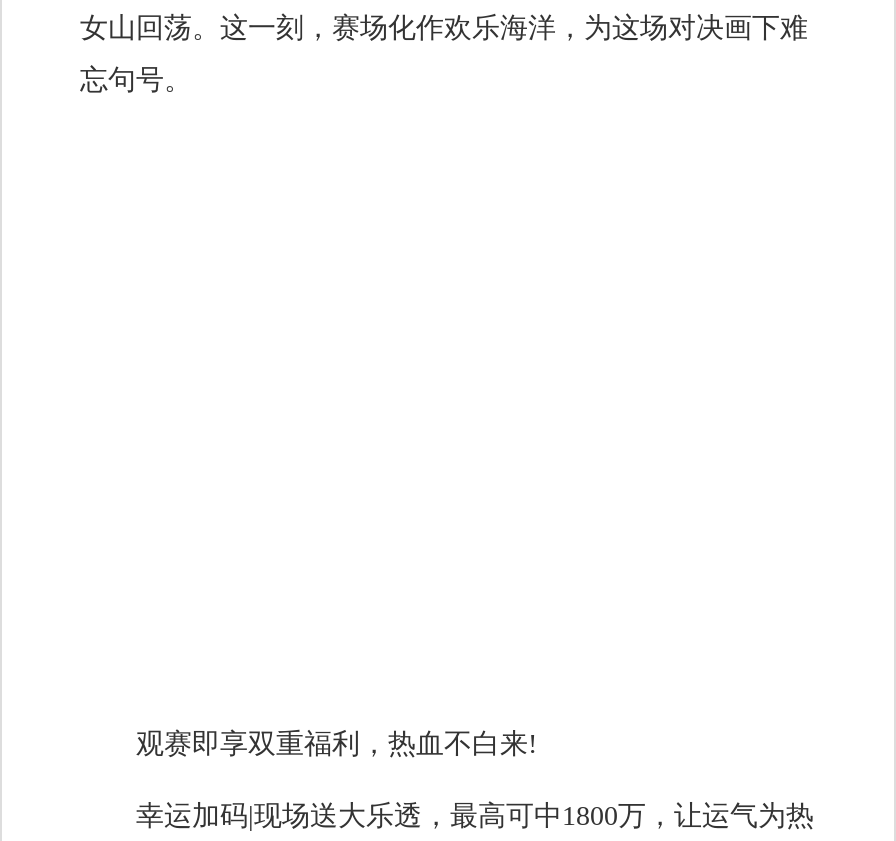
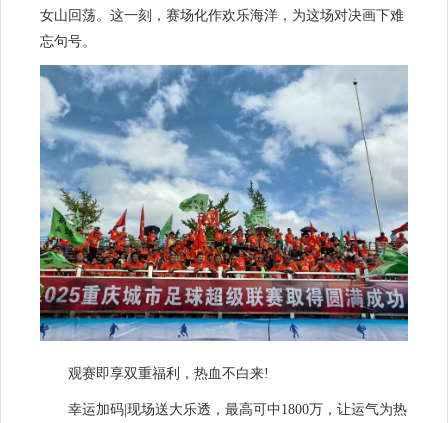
none -> [39,64,409,342] [image]

